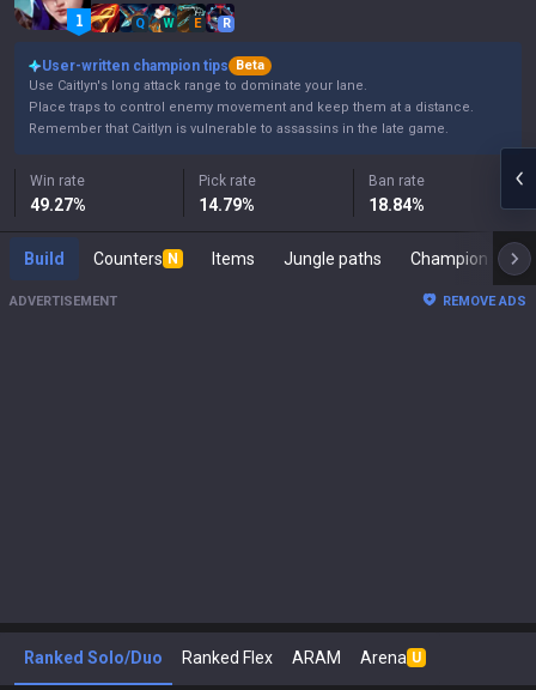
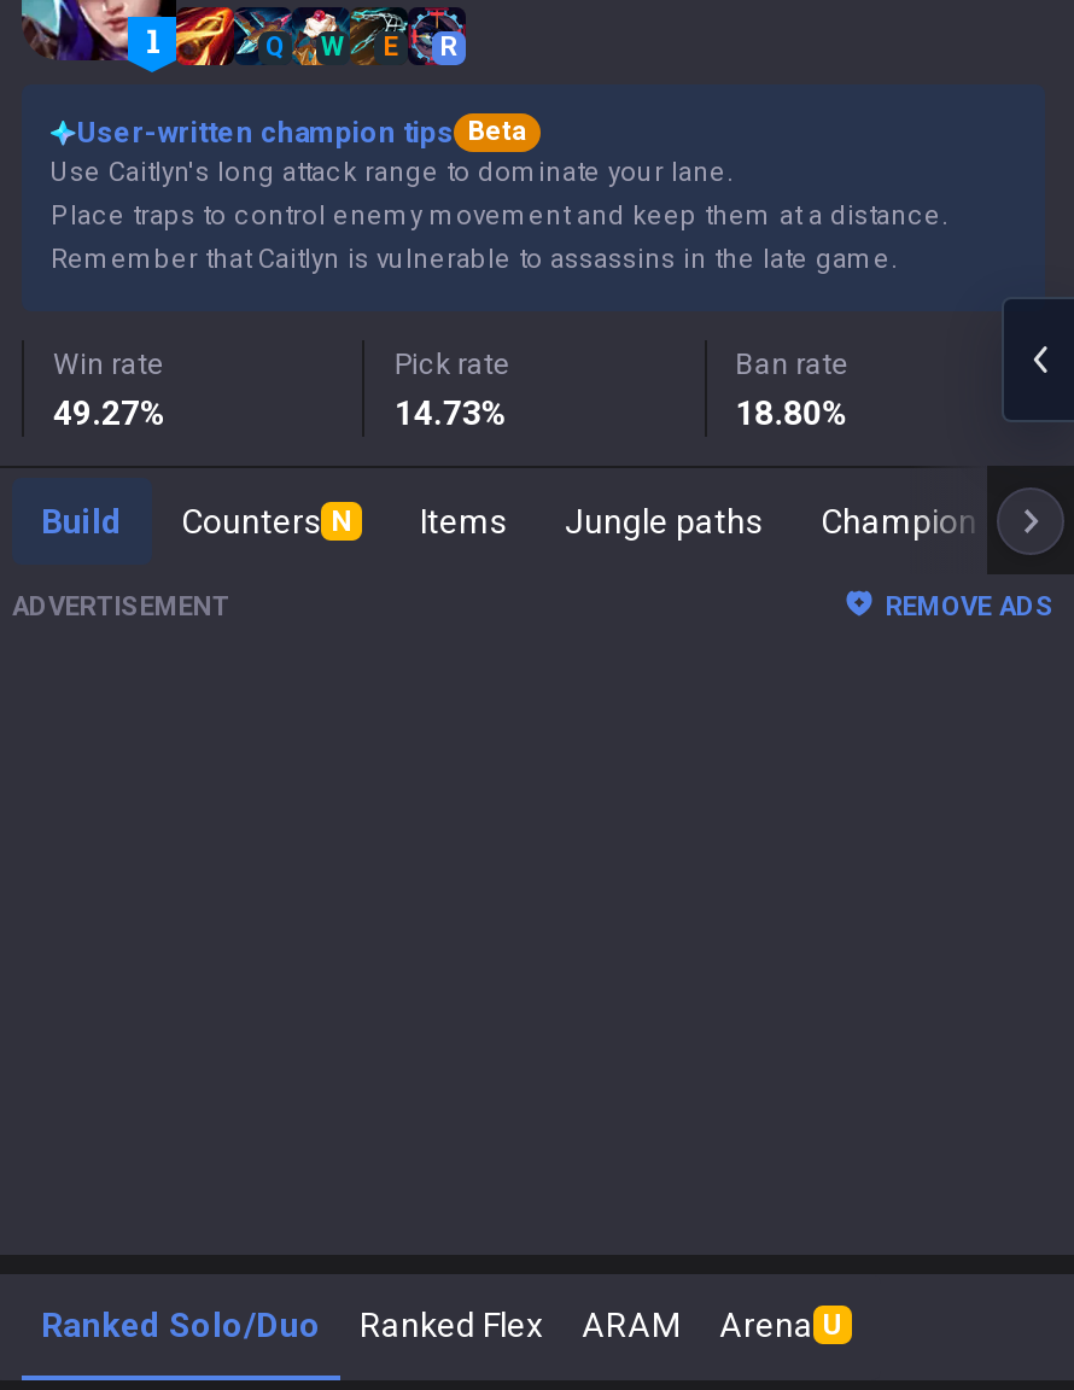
[199,195,255,214] 14.79% -> [394,393,508,432] 14.73%
[368,195,424,214] 18.84% -> [735,393,849,432] 18.80%

